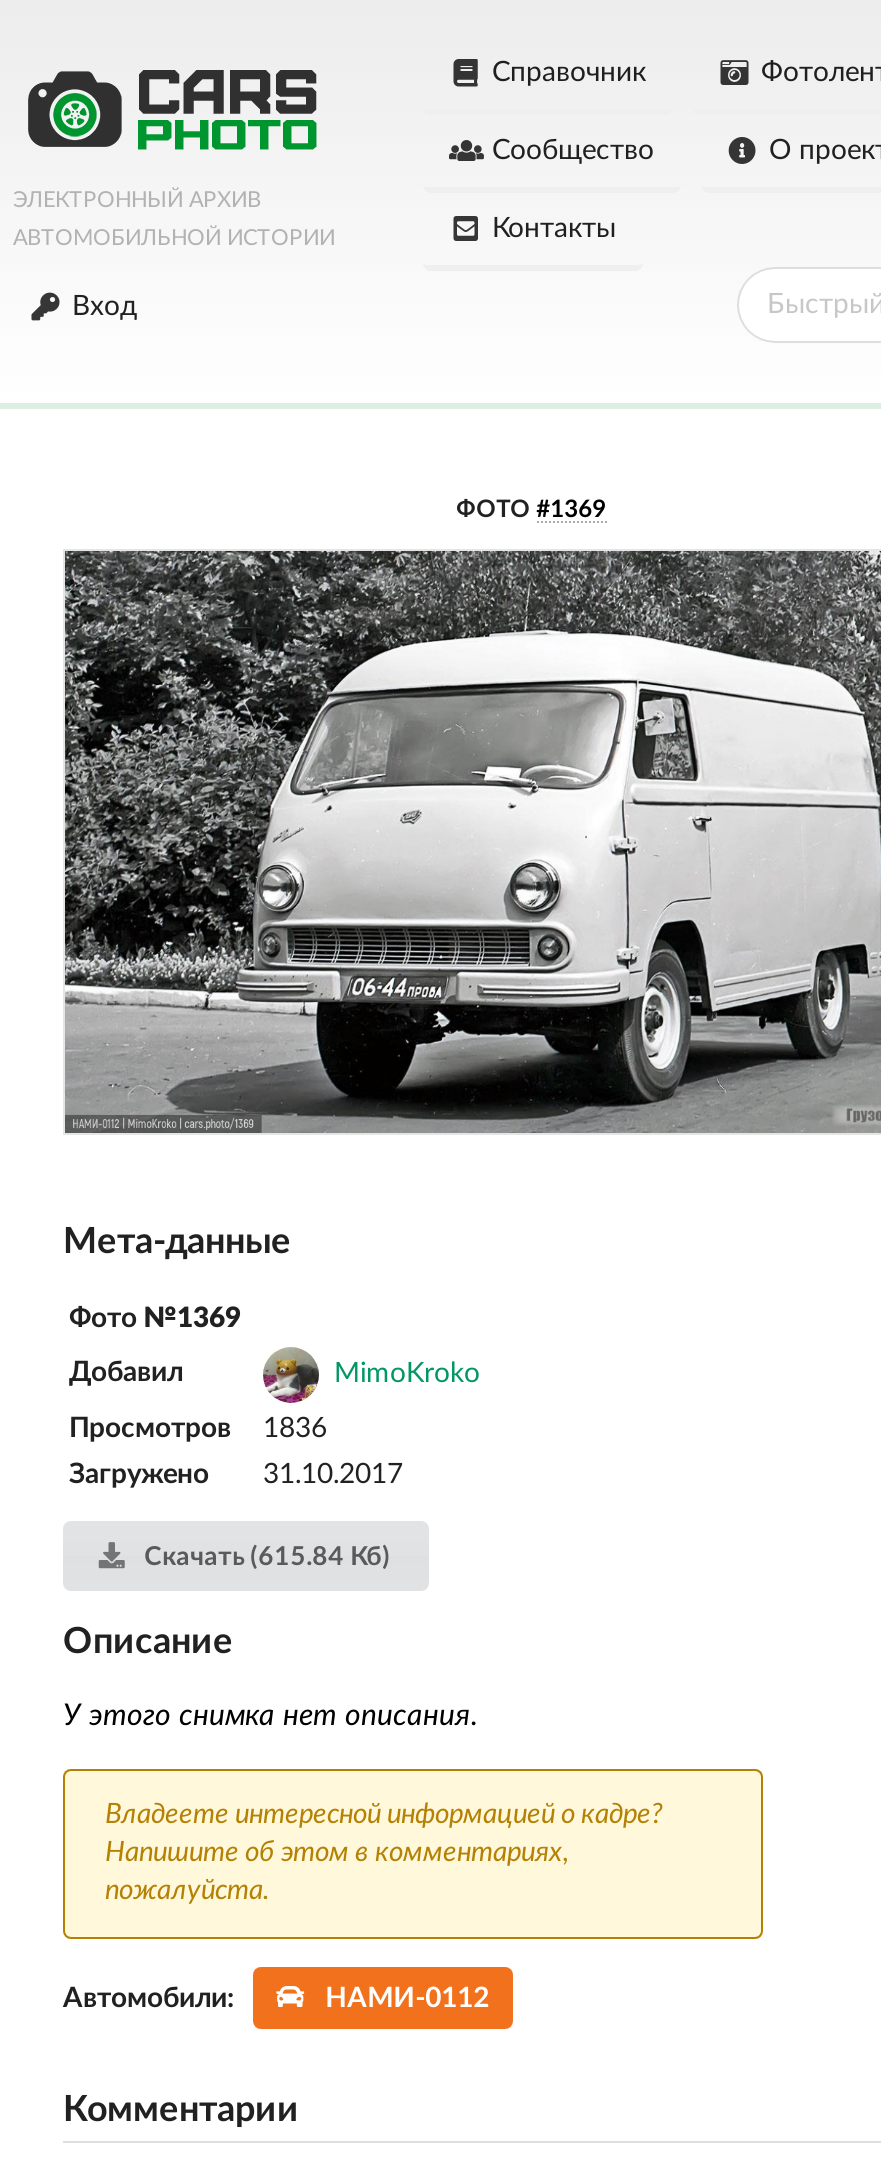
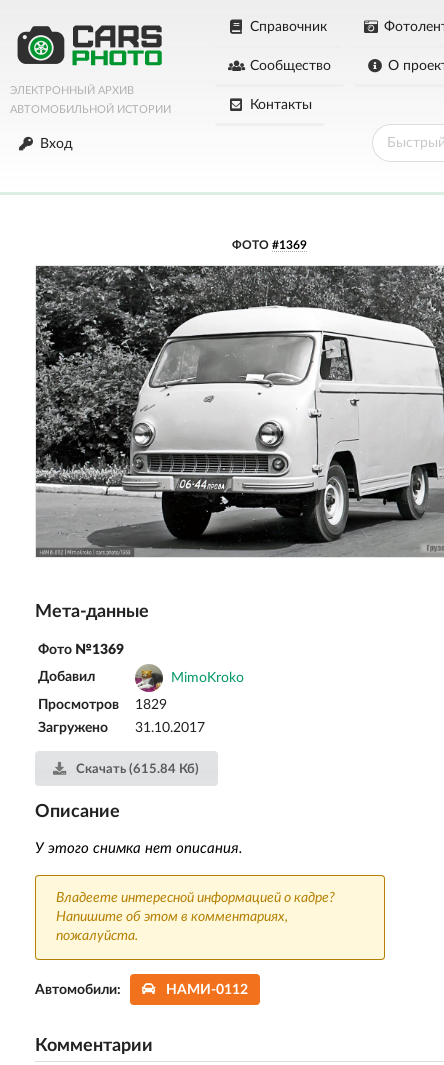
[69,1416,327,1444] Просмотров 1836 -> [38,698,167,712] Просмотров 1829

